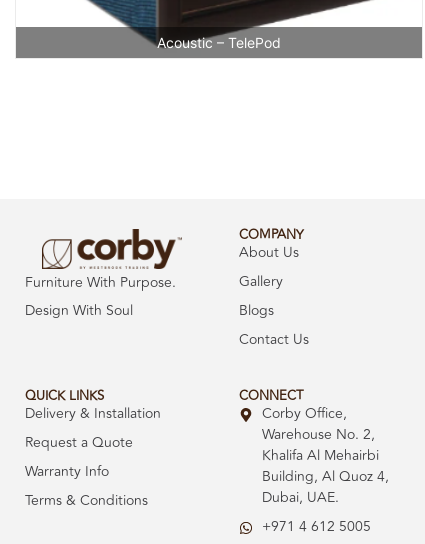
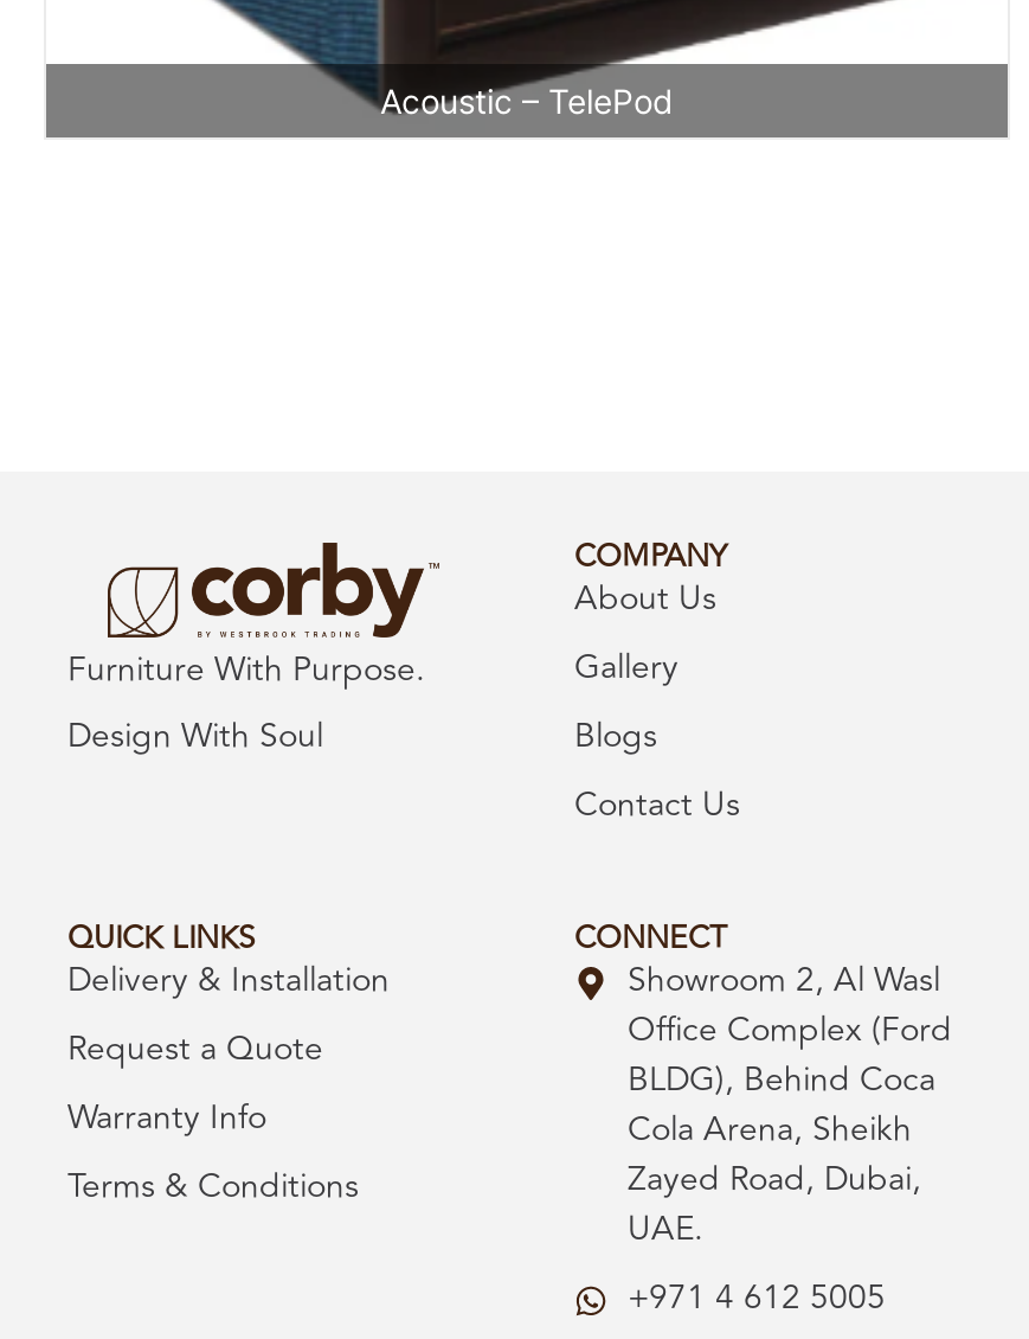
[261,403,388,508] Corby Office, | Warehouse No. 2, | Khalifa Al Mehairbi | Building, Al Quoz 4, | Dubai, UAE. -> [628,956,952,1255] Showroom 2, Al Wasl | Office Complex (Ford | BLDG), Behind Coca | Cola Arena, Sheikh | Zayed Road, Dubai, | UAE.

